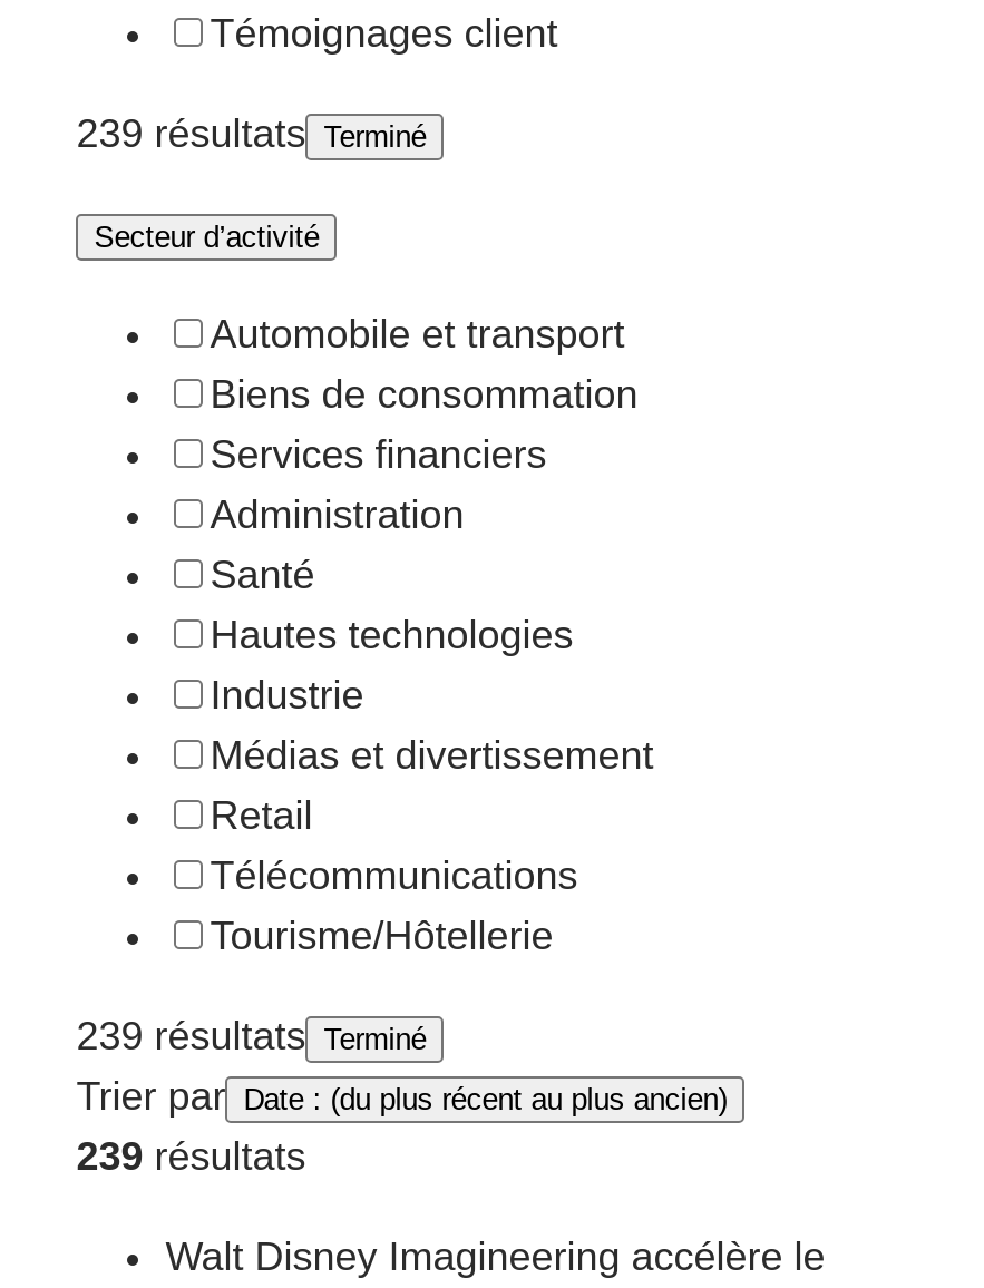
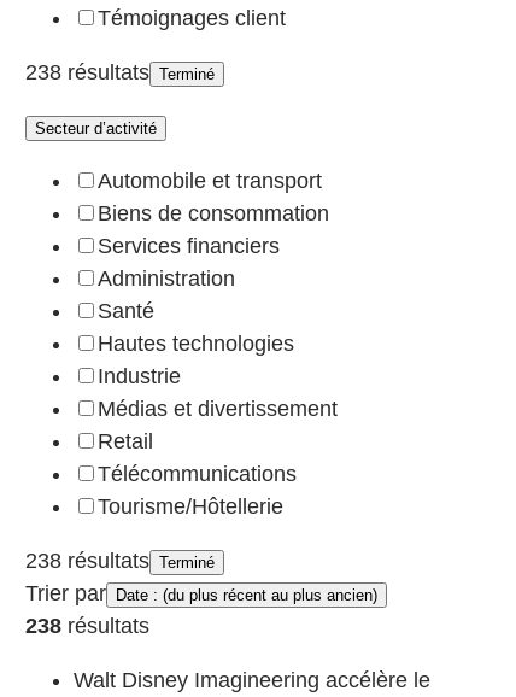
[76,111,426,156] 239 résultats Terminé -> [26,60,215,84] 238 résultats Terminé
[76,1014,426,1058] 239 résultats Terminé -> [26,549,215,573] 238 résultats Terminé
[76,1134,306,1179] 239 résultats -> [26,614,150,638] 238 résultats

